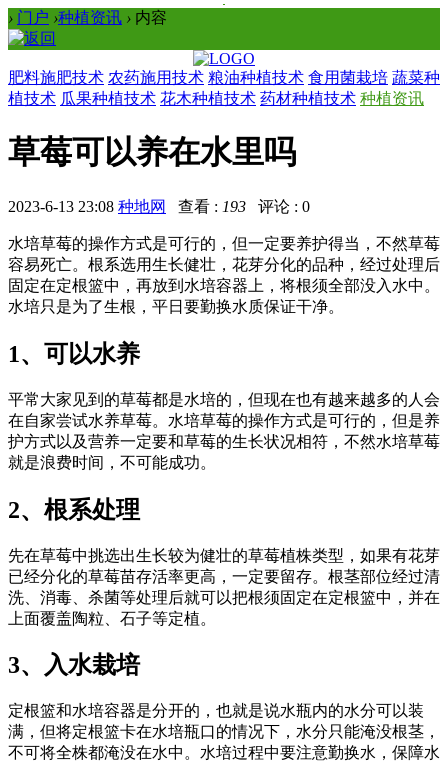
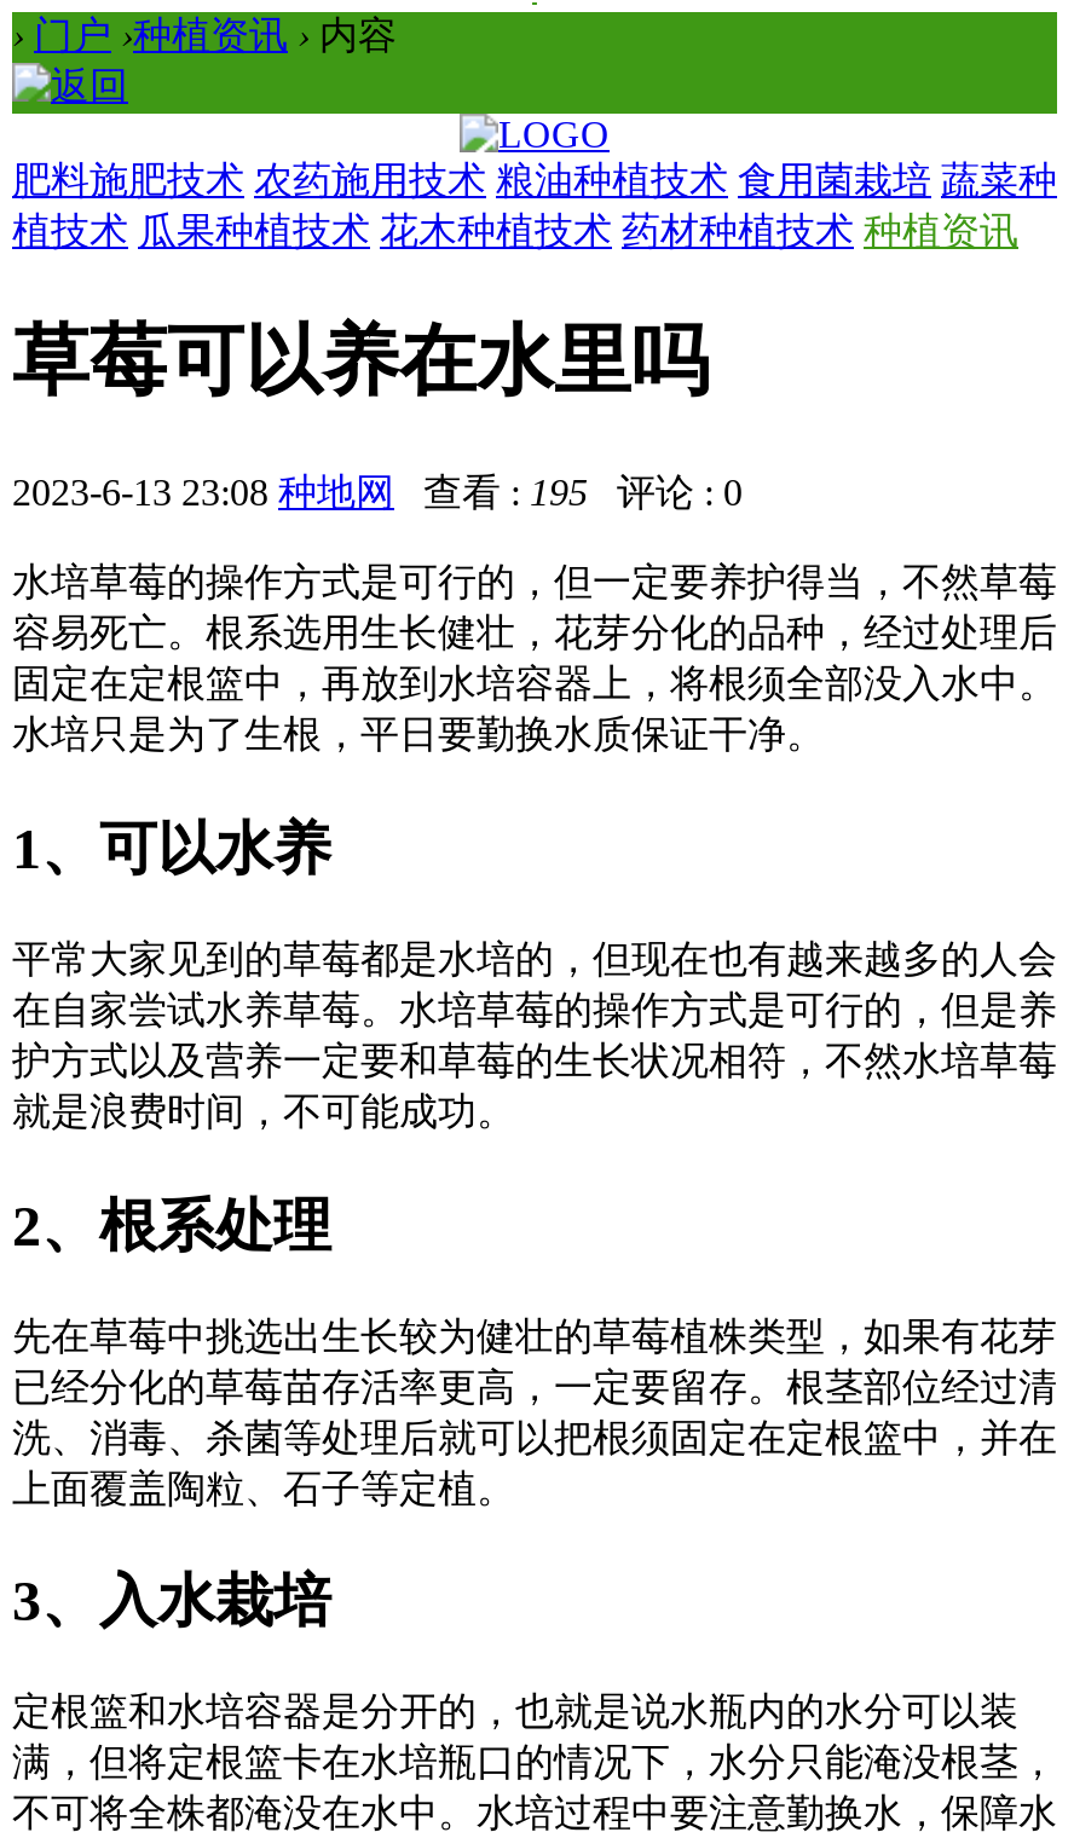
[8,198,318,215] 2023-6-13 23:08 种地网查看 : 193评论 : 0 -> [12,471,762,512] 2023-6-13 23:08 种地网查看 : 195评论 : 0

